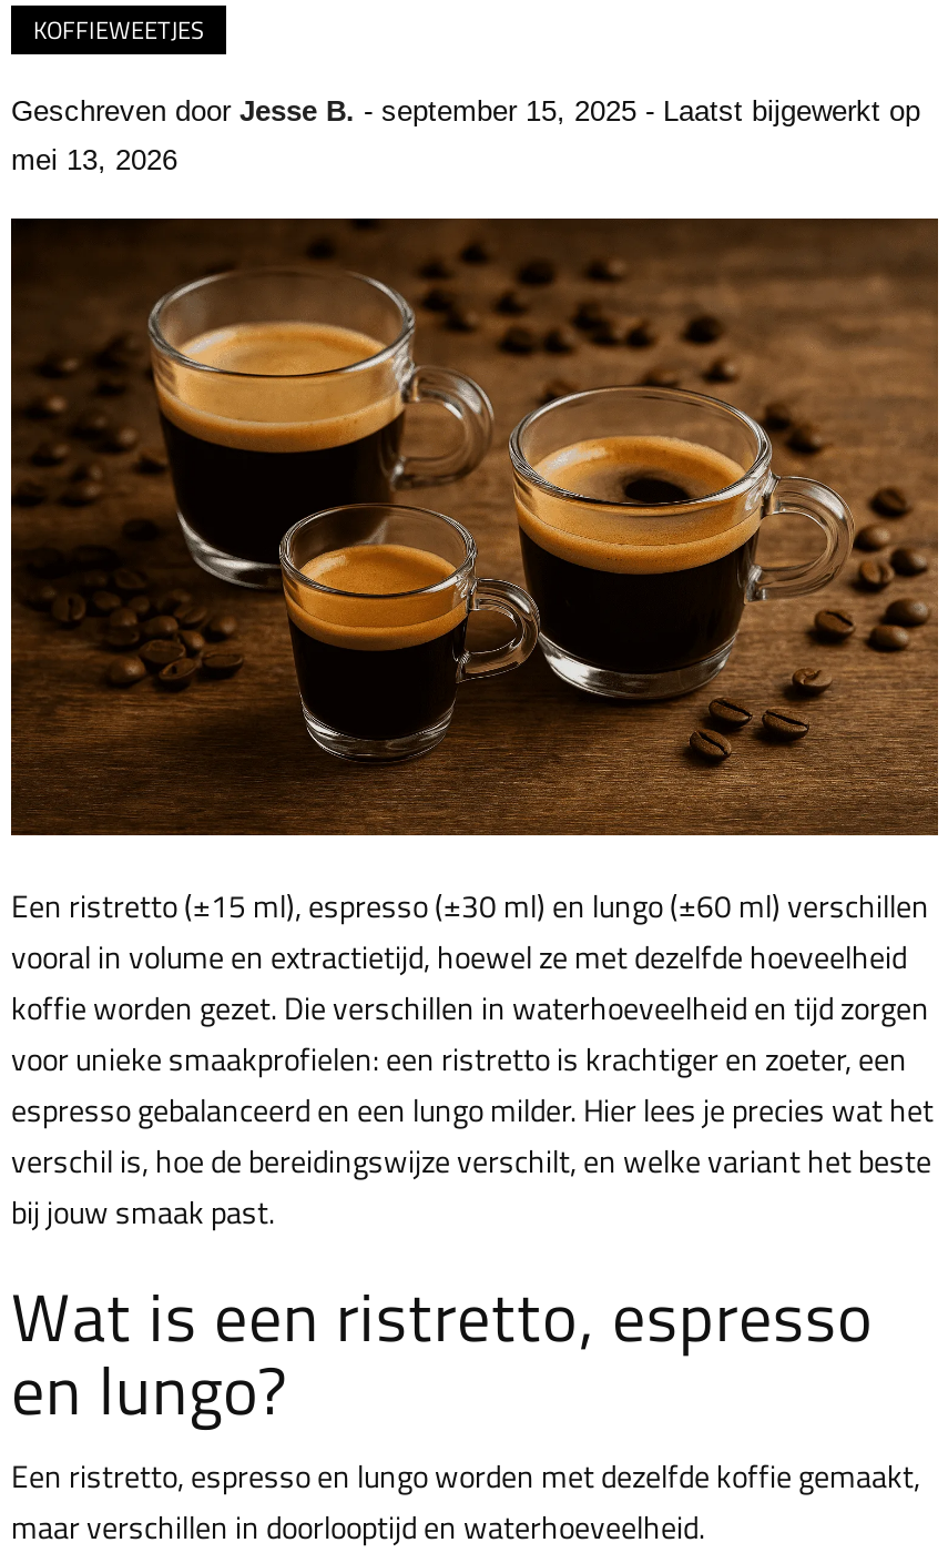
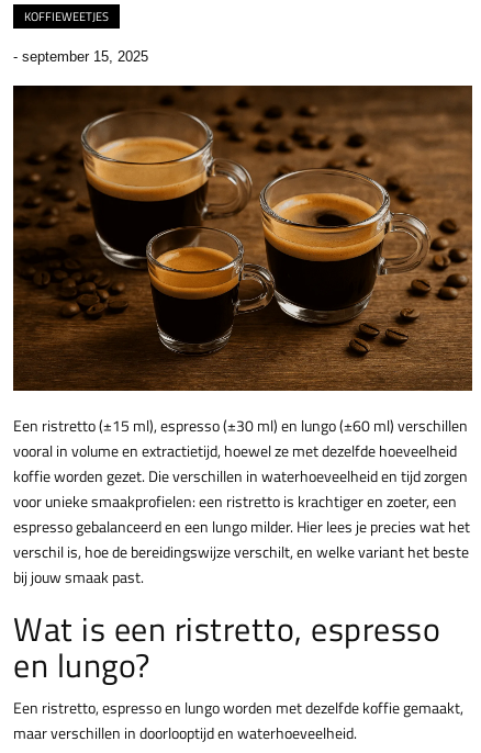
[11,94,920,176] Geschreven door Jesse B. - september 15, 2025 - Laatst bijgewerkt op | mei 13, 2026 -> [13,48,148,65] - september 15, 2025

